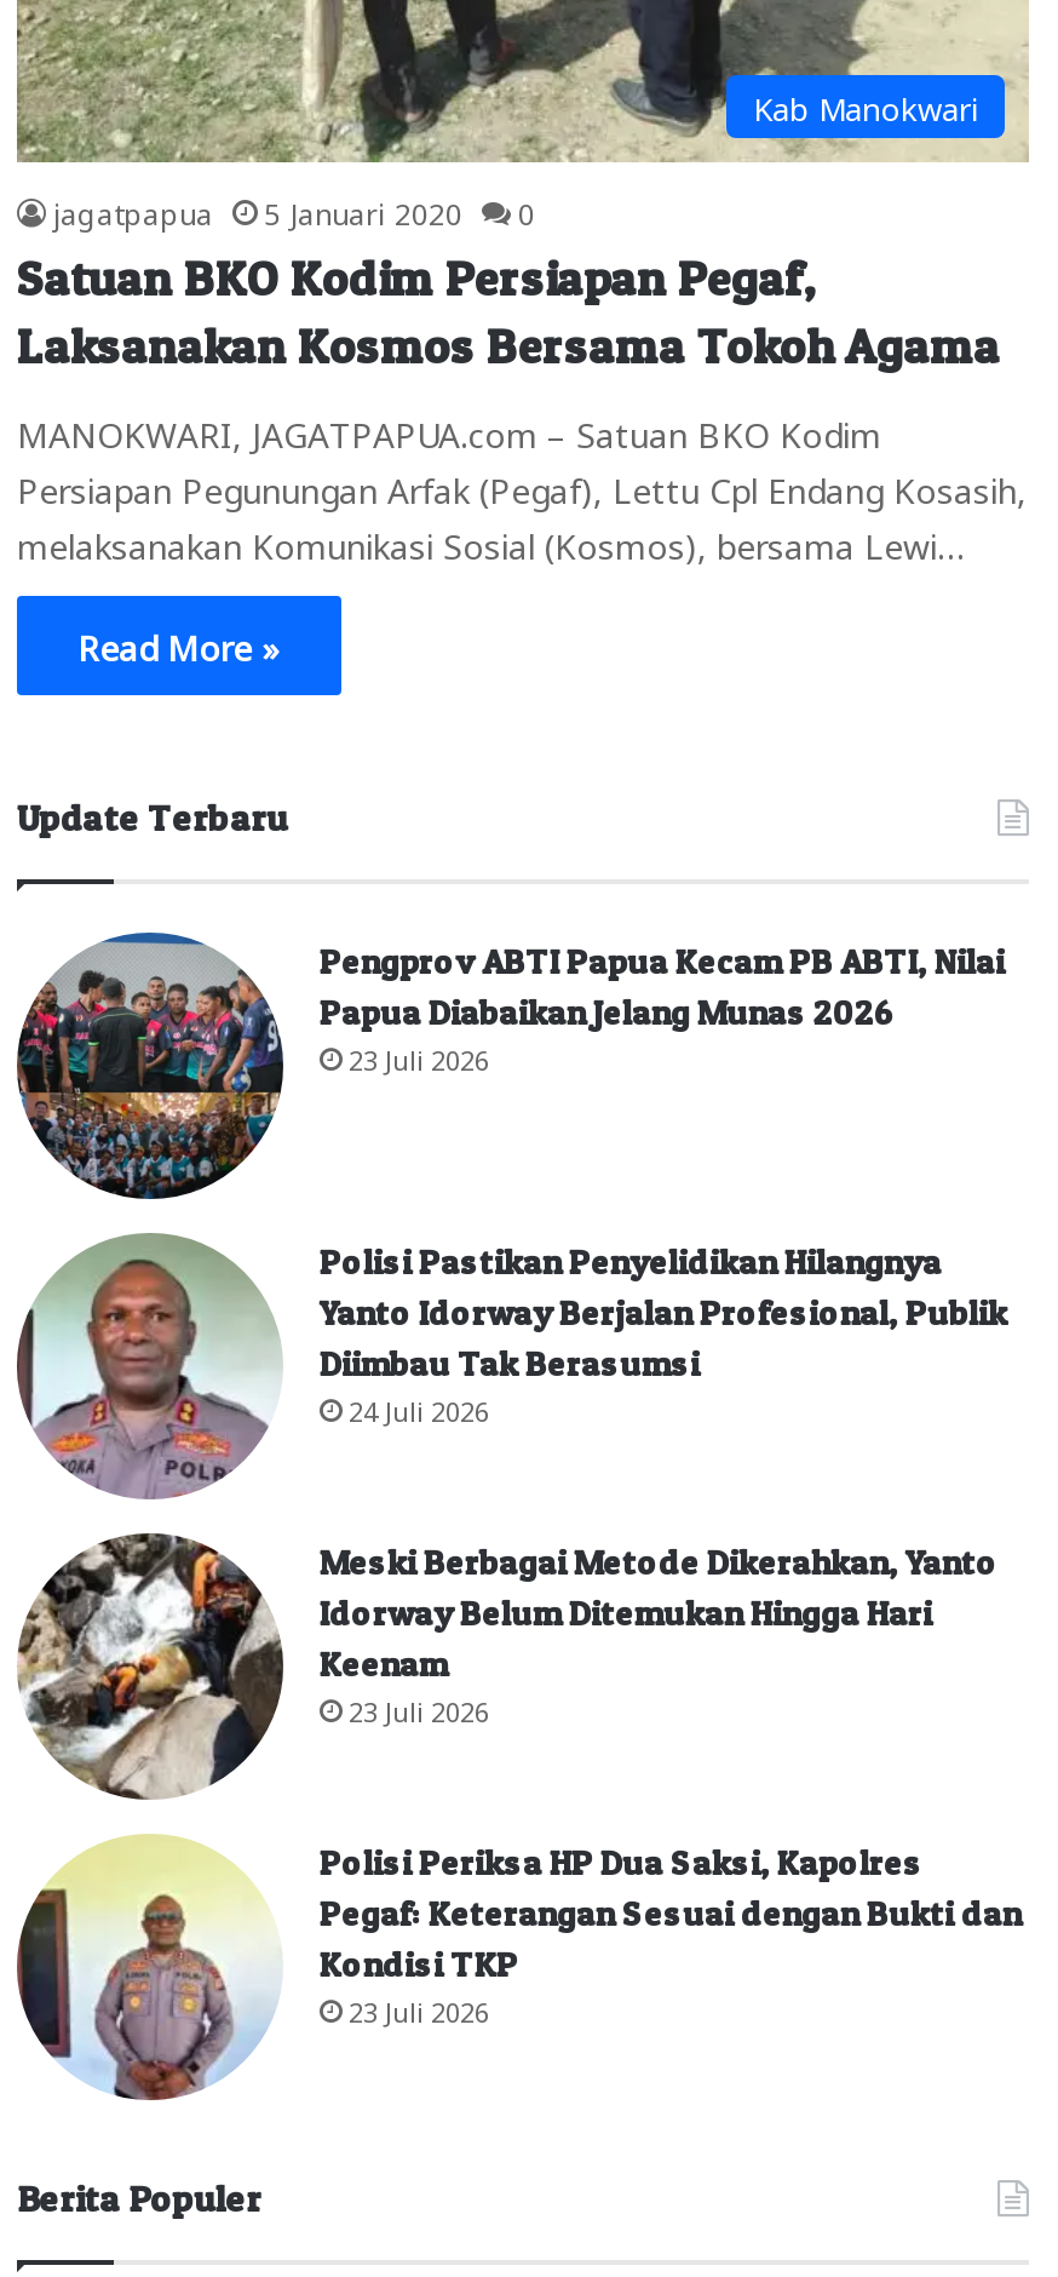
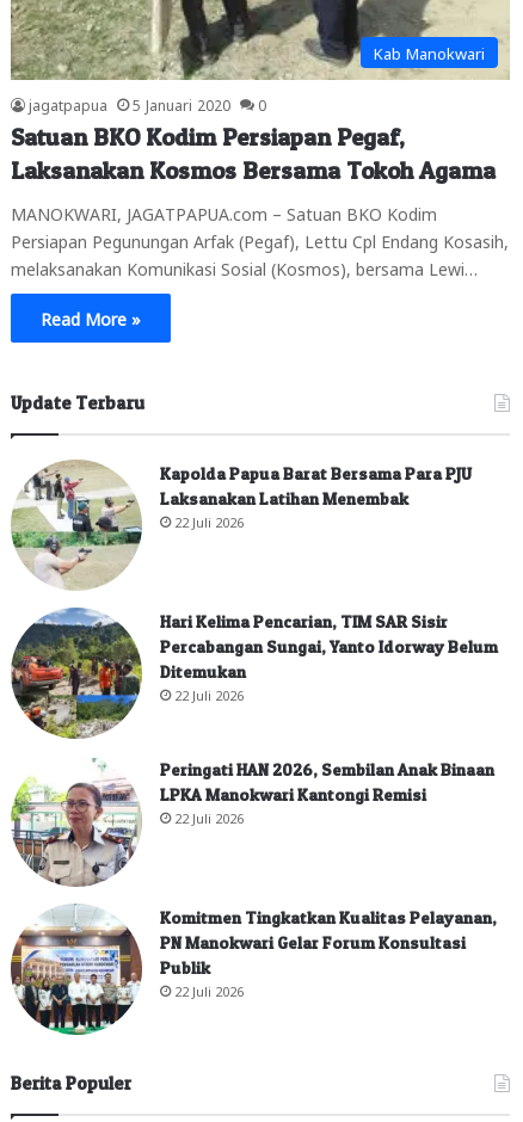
[17,930,1005,1201] [image] | Pengprov ABTI Papua Kecam PB ABTI, Nilai | Papua Diabaikan Jelang Munas 2026 | 23 Juli 2026 -> [12,460,472,591] [image] | Kapolda Papua Barat Bersama Para PJU | Laksanakan Latihan Menembak | 22 Juli 2026
[17,1233,1007,1499] [image] | Polisi Pastikan Penyelidikan Hilangnya | Yanto Idorway Berjalan Profesional, Publik | Diimbau Tak Berasumsi | 24 Juli 2026 -> [12,608,498,739] [image] | Hari Kelima Pencarian, TIM SAR Sisir | Percabangan Sungai, Yanto Idorway Belum | Ditemukan | 22 Juli 2026
[17,1531,997,1800] [image] | Meski Berbagai Metode Dikerahkan, Yanto | Idorway Belum Ditemukan Hingga Hari | Keenam | 23 Juli 2026 -> [11,756,494,886] [image] | Peringati HAN 2026, Sembilan Anak Binaan | LPKA Manokwari Kantongi Remisi | 22 Juli 2026
[19,1834,1022,2103] [image] | Polisi Periksa HP Dua Saksi, Kapolres | Pegaf: Keterangan Sesuai dengan Bukti dan | Kondisi TKP | 23 Juli 2026 -> [12,904,497,1036] [image] | Komitmen Tingkatkan Kualitas Pelayanan, | PN Manokwari Gelar Forum Konsultasi | Publik | 22 Juli 2026

